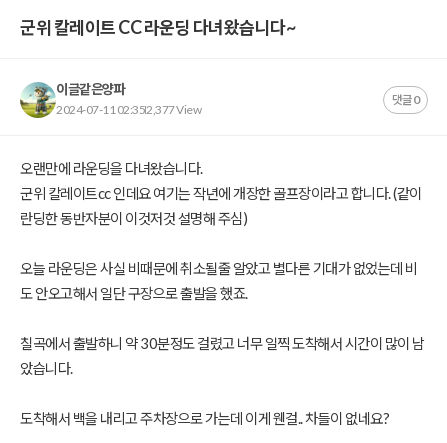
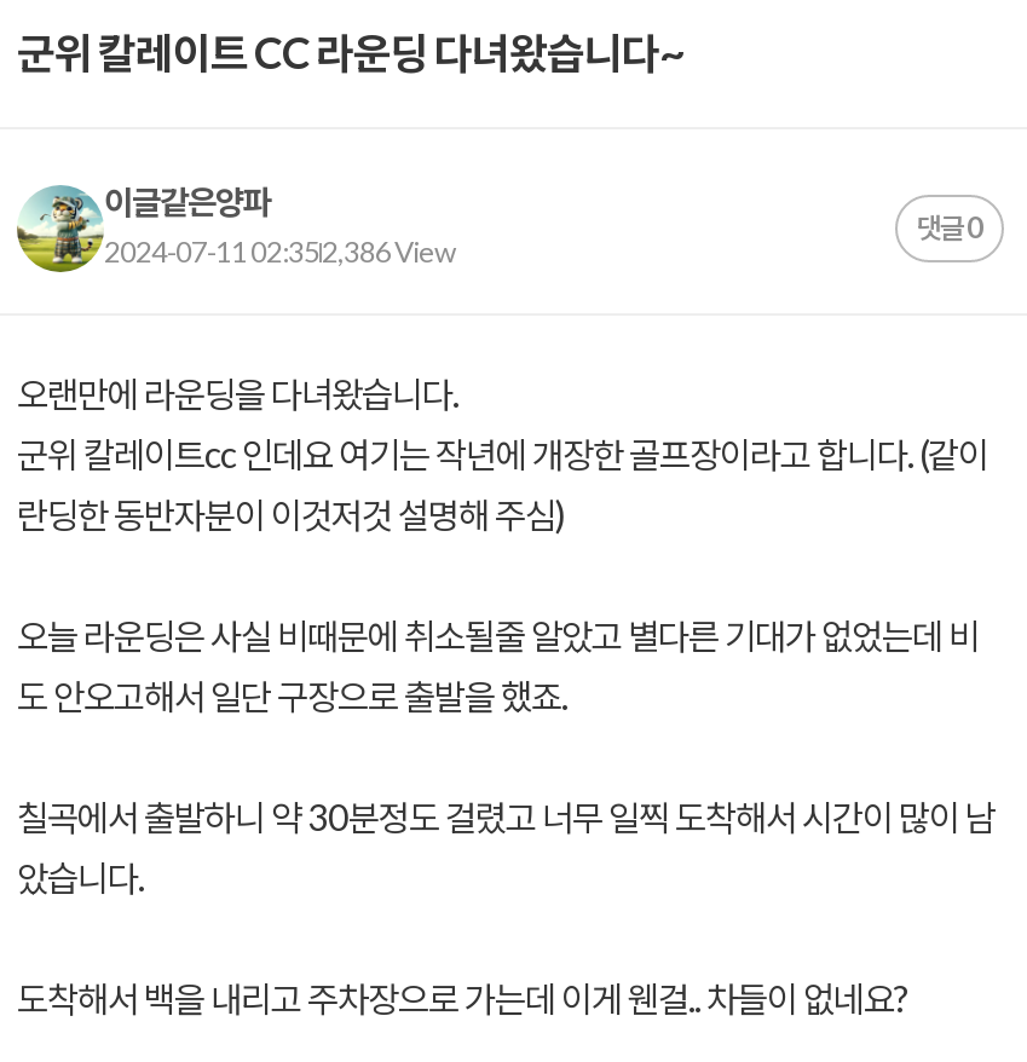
[56,102,201,117] 2024-07-11 02:352,377 View -> [104,233,455,270] 2024-07-11 02:352,386 View

